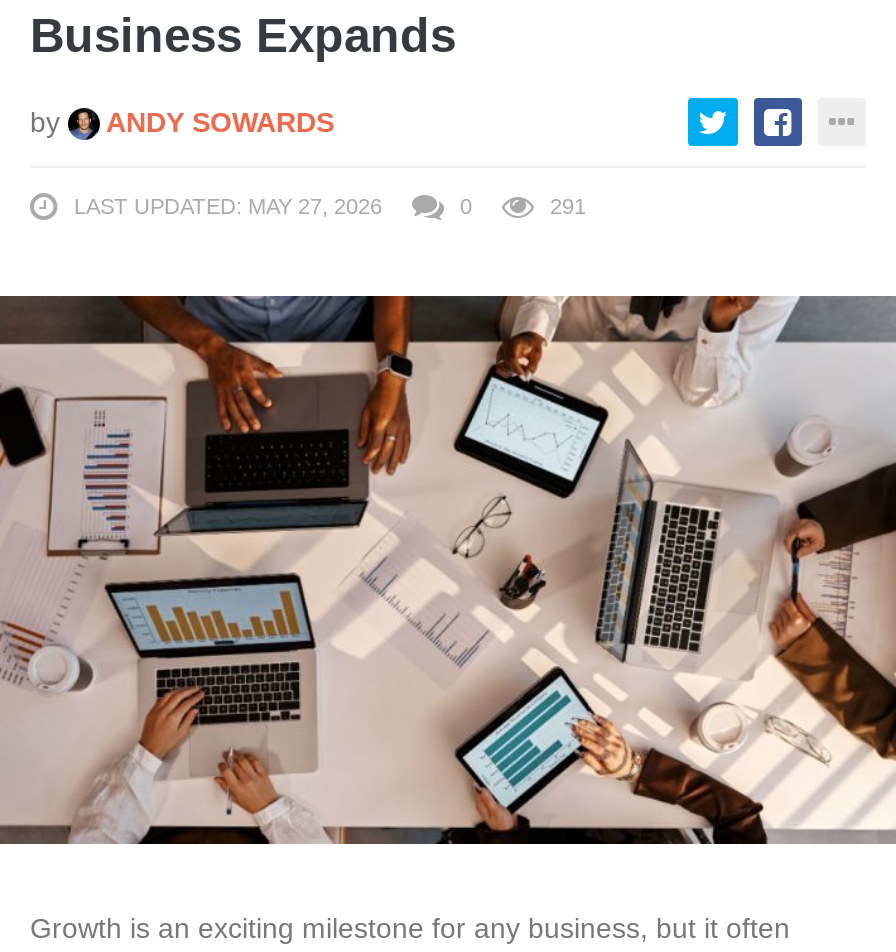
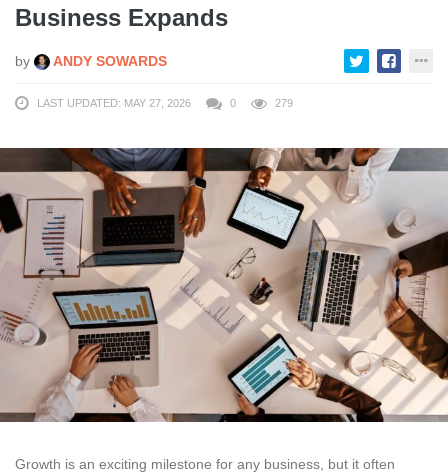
[544,194,586,218] 291 -> [272,97,293,109] 279

